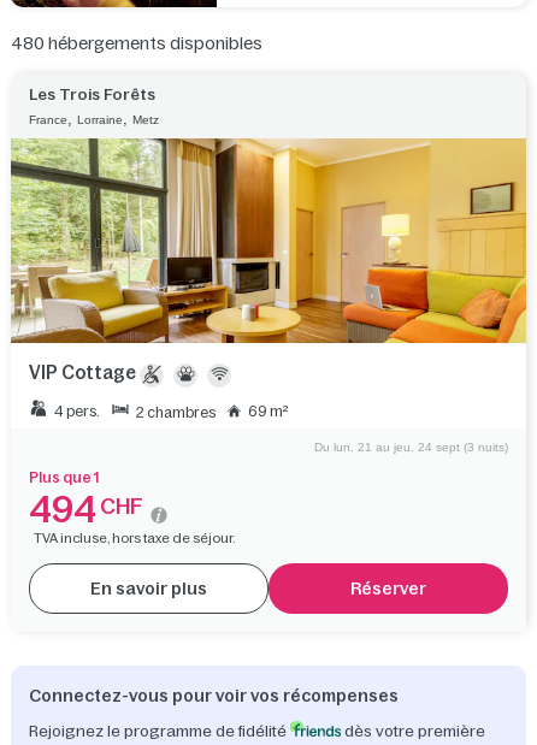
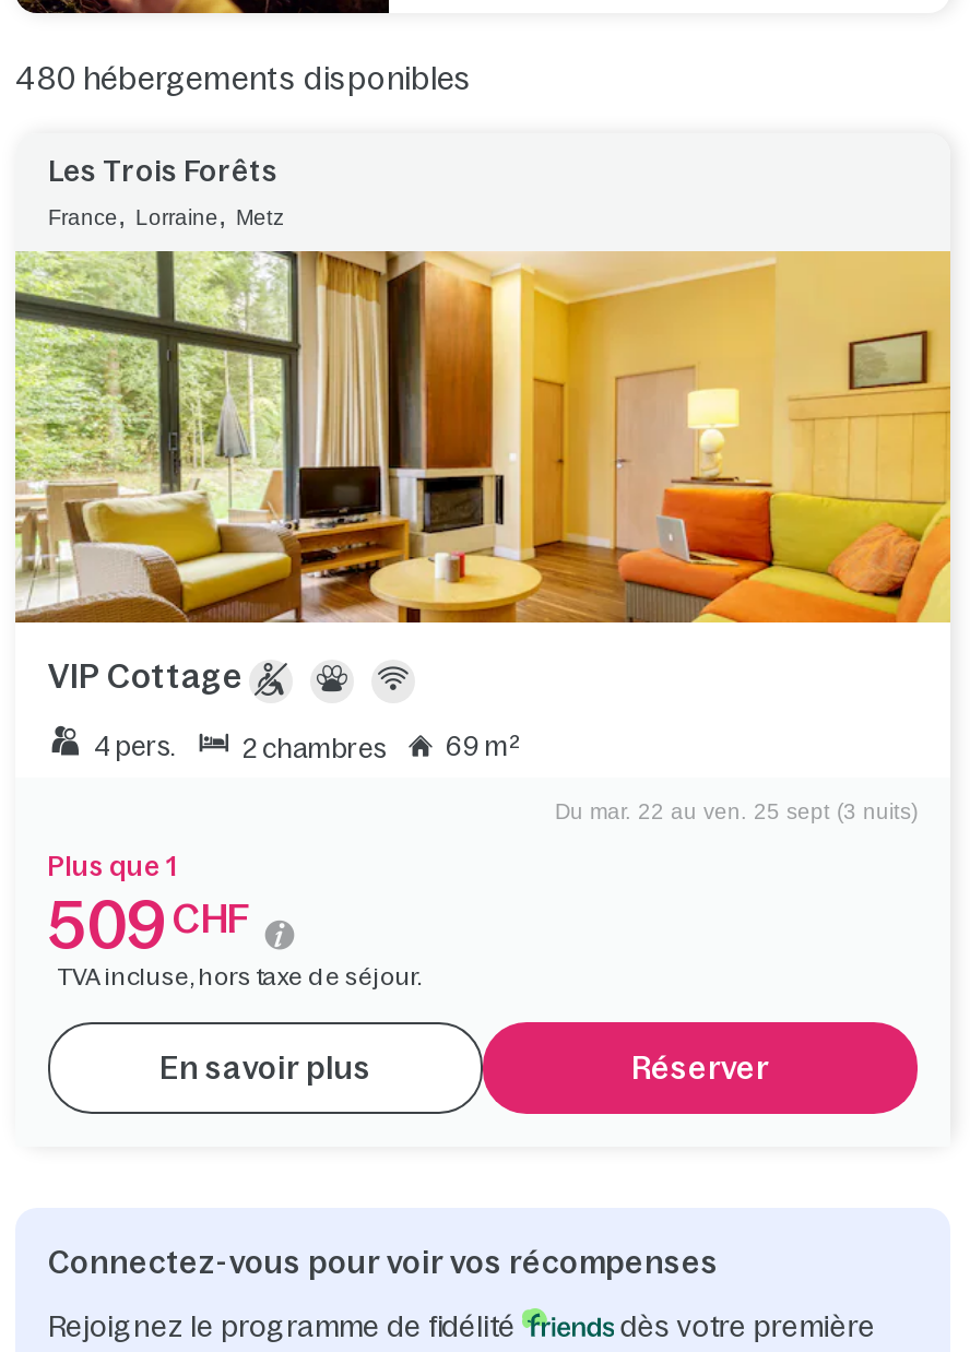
[314,441,508,454] Du lun. 21 au jeu. 24 sept (3 nuits) -> [555,800,918,824] Du mar. 22 au ven. 25 sept (3 nuits)
[29,490,143,530] 494 CHF -> [48,890,251,962] 509 CHF

